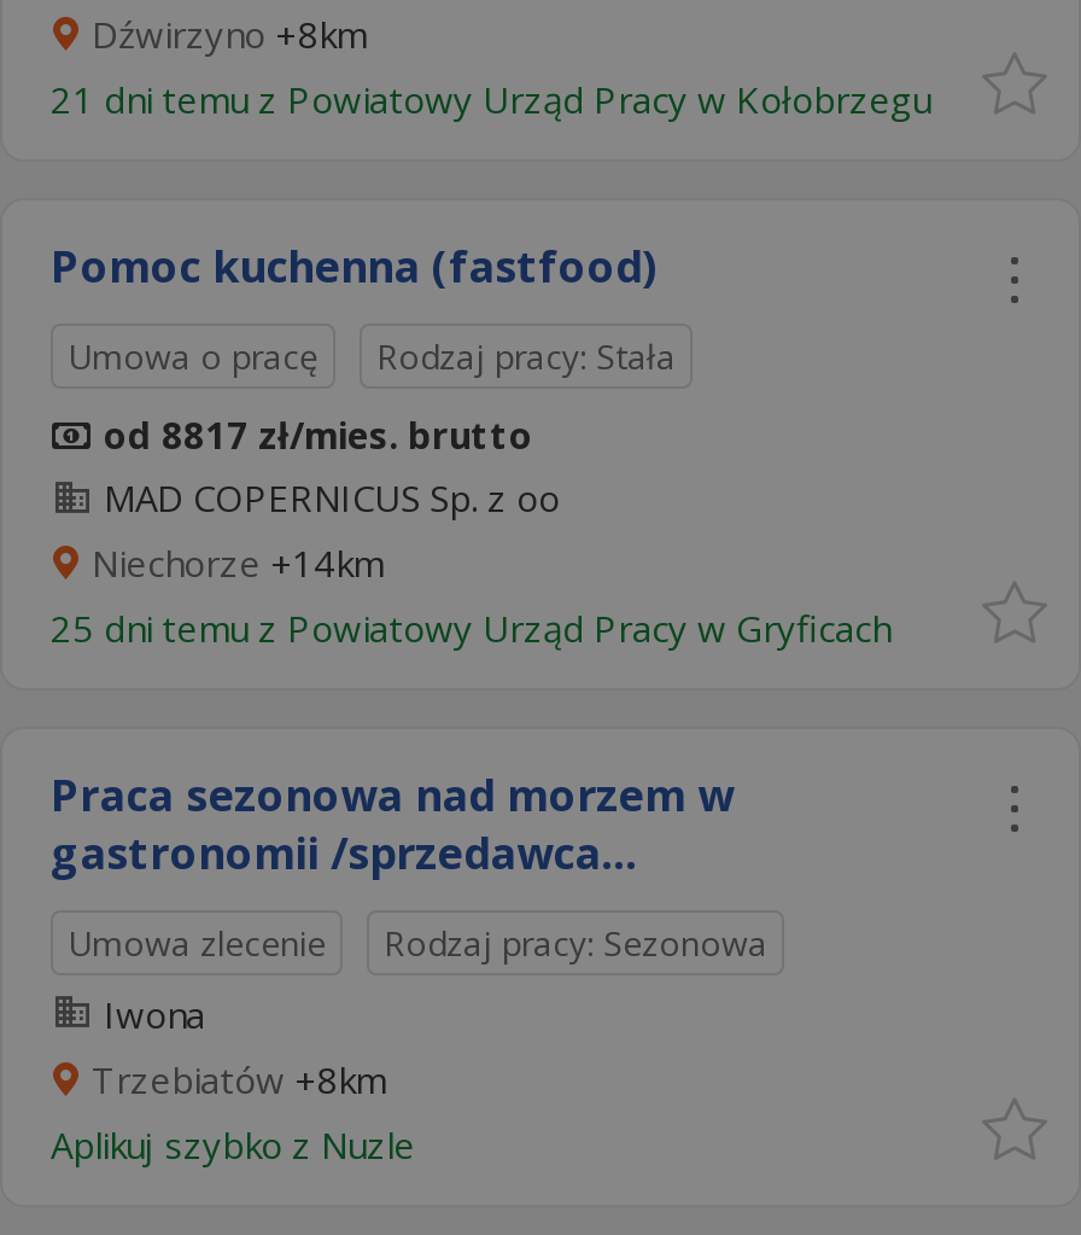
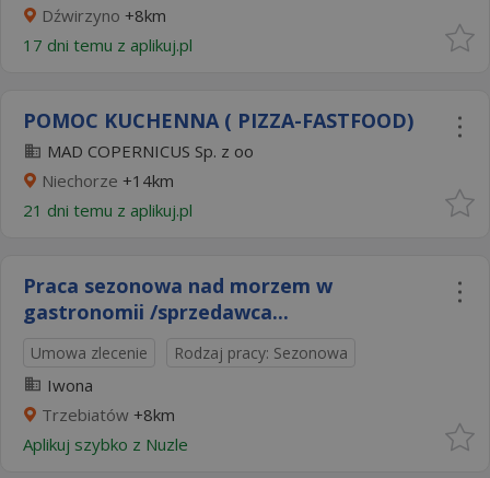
[51,75,941,459] 21 dni temu z Powiatowy Urząd Pracy w Kołobrzegu | Pomoc kuchenna (fastfood) | Umowa o pracę | Rodzaj pracy: Stała | od 8817 zł/mies. brutto -> [23,34,413,133] 17 dni temu z aplikuj.pl | POMOC KUCHENNA ( PIZZA-FASTFOOD)
[51,604,900,652] 25 dni temu z Powiatowy Urząd Pracy w Gryficach -> [23,199,197,221] 21 dni temu z aplikuj.pl

